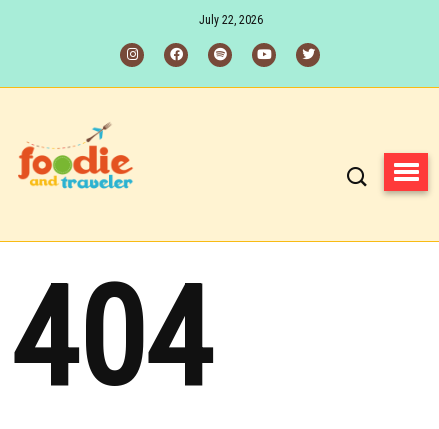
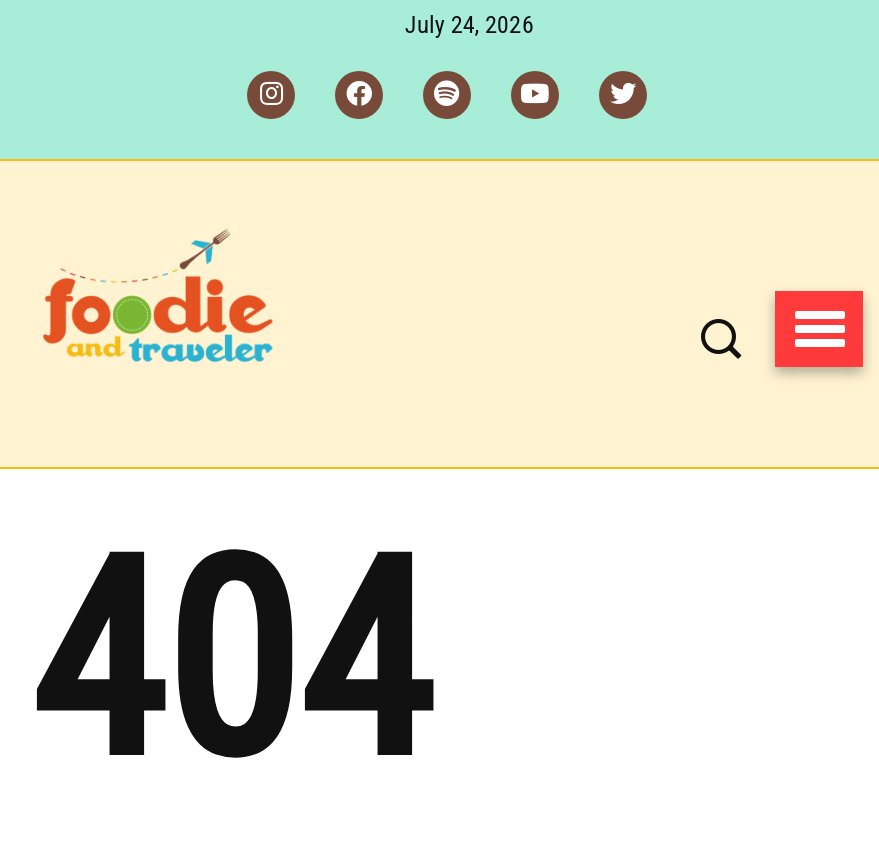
[199,13,263,27] July 22, 2026 -> [405,11,533,39] July 24, 2026

